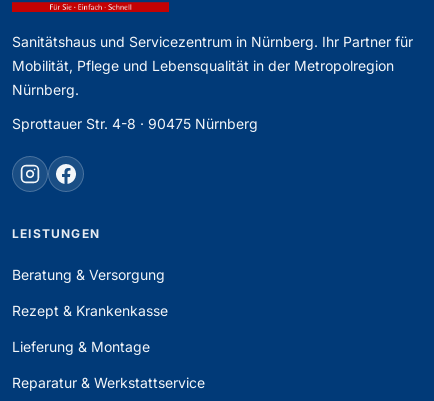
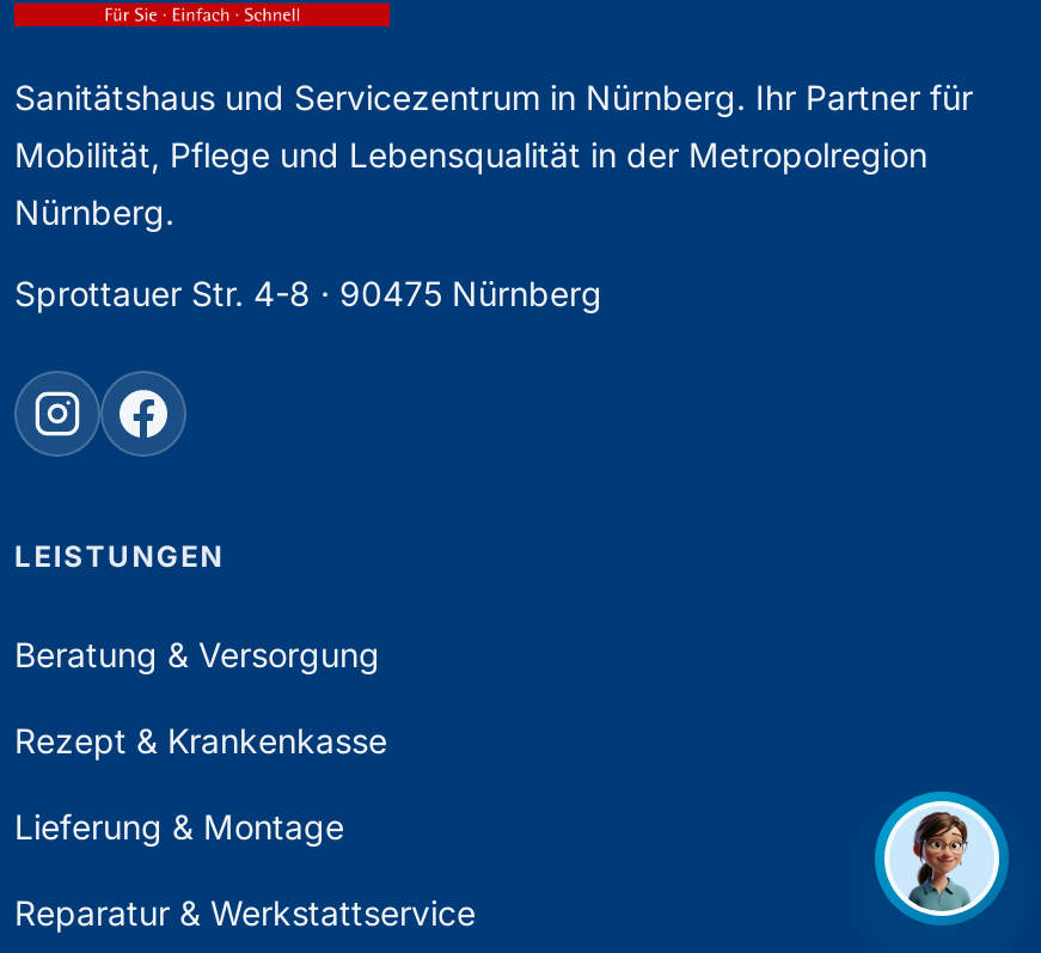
none -> [872,789,1009,925] [image]

